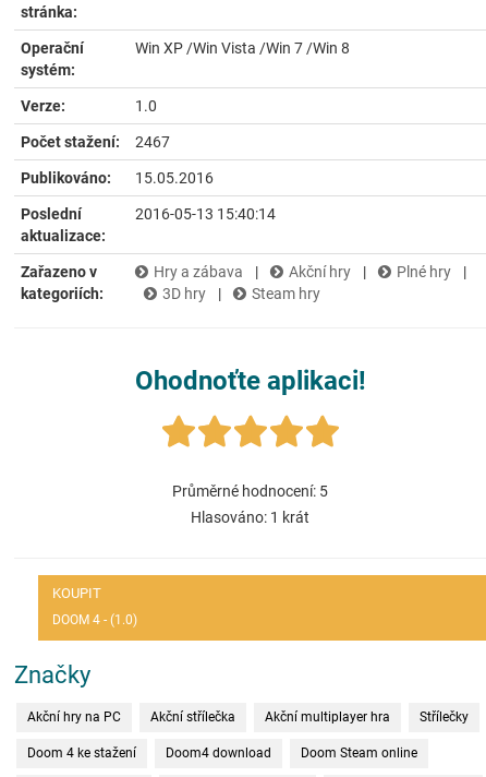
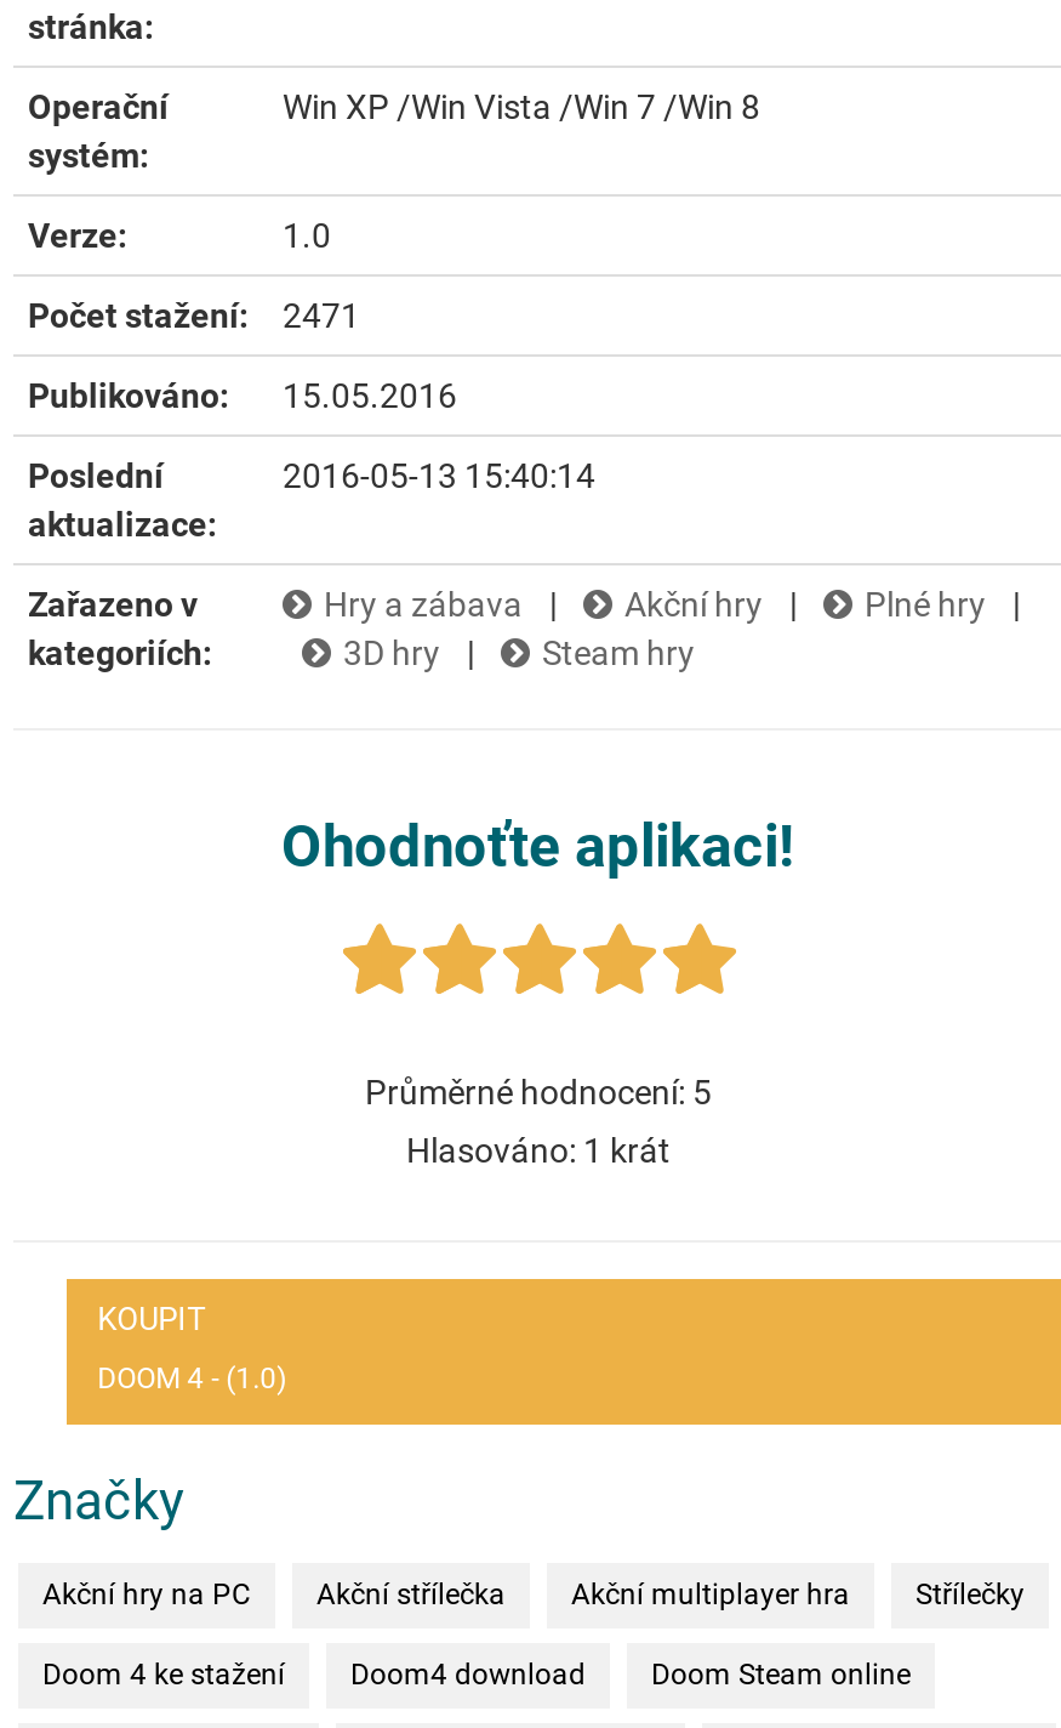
[21,133,170,150] Počet stažení: 2467 -> [28,296,360,334] Počet stažení: 2471

